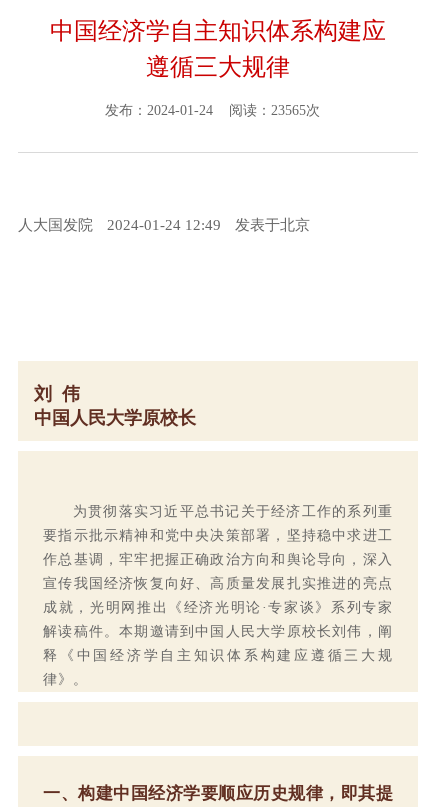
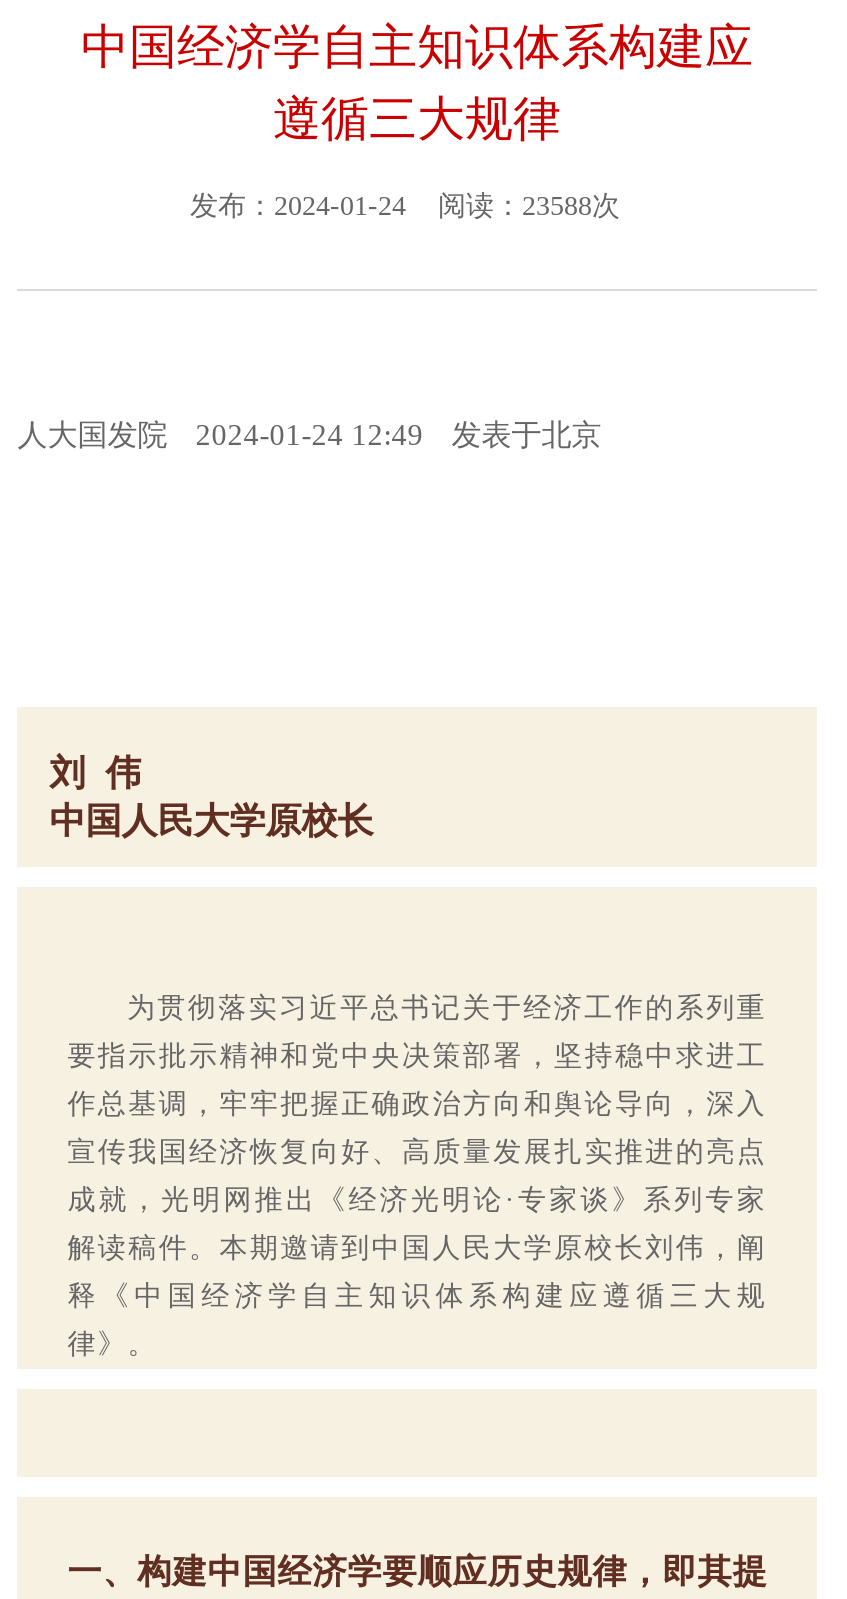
[104,103,331,118] 发布：2024-01-24 阅读：23565次 -> [190,191,644,221] 发布：2024-01-24 阅读：23588次

